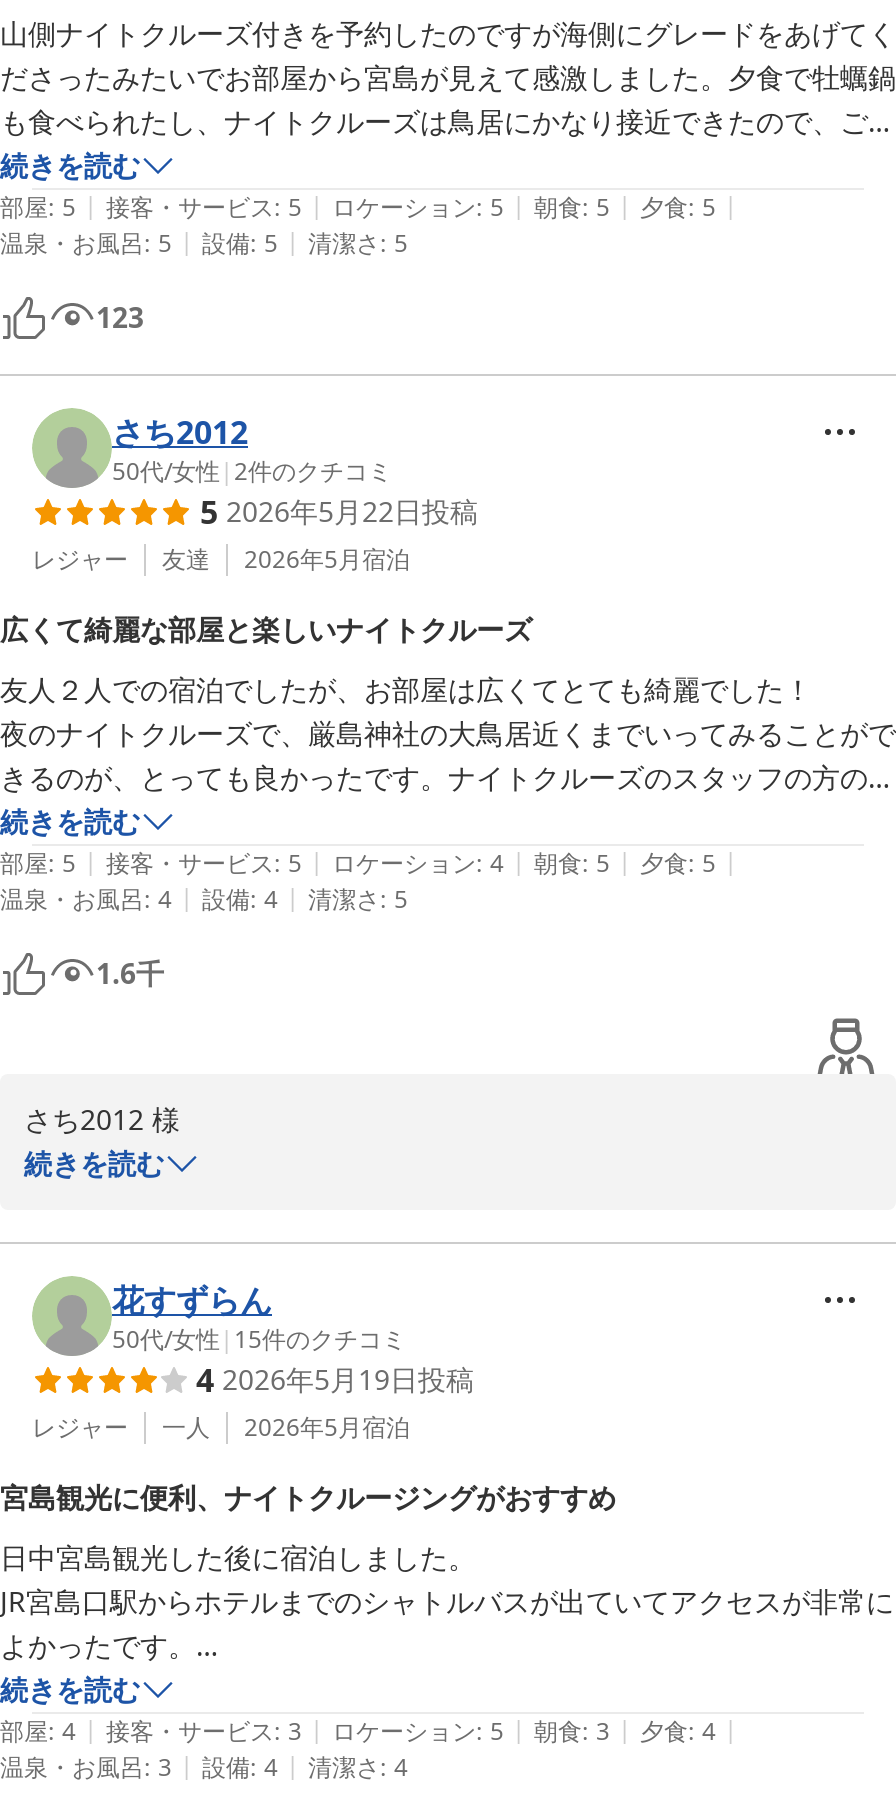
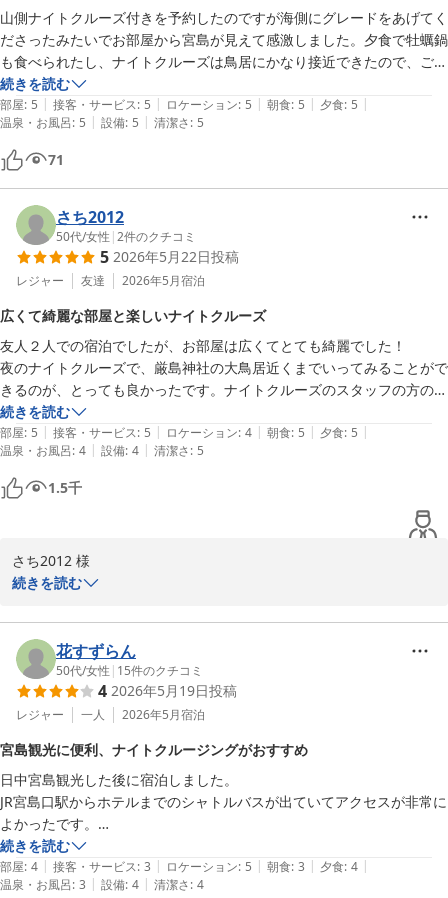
[96,298,144,336] 123 -> [48,150,64,169] 71
[96,954,164,992] 1.6千 -> [48,478,82,497] 1.5千

